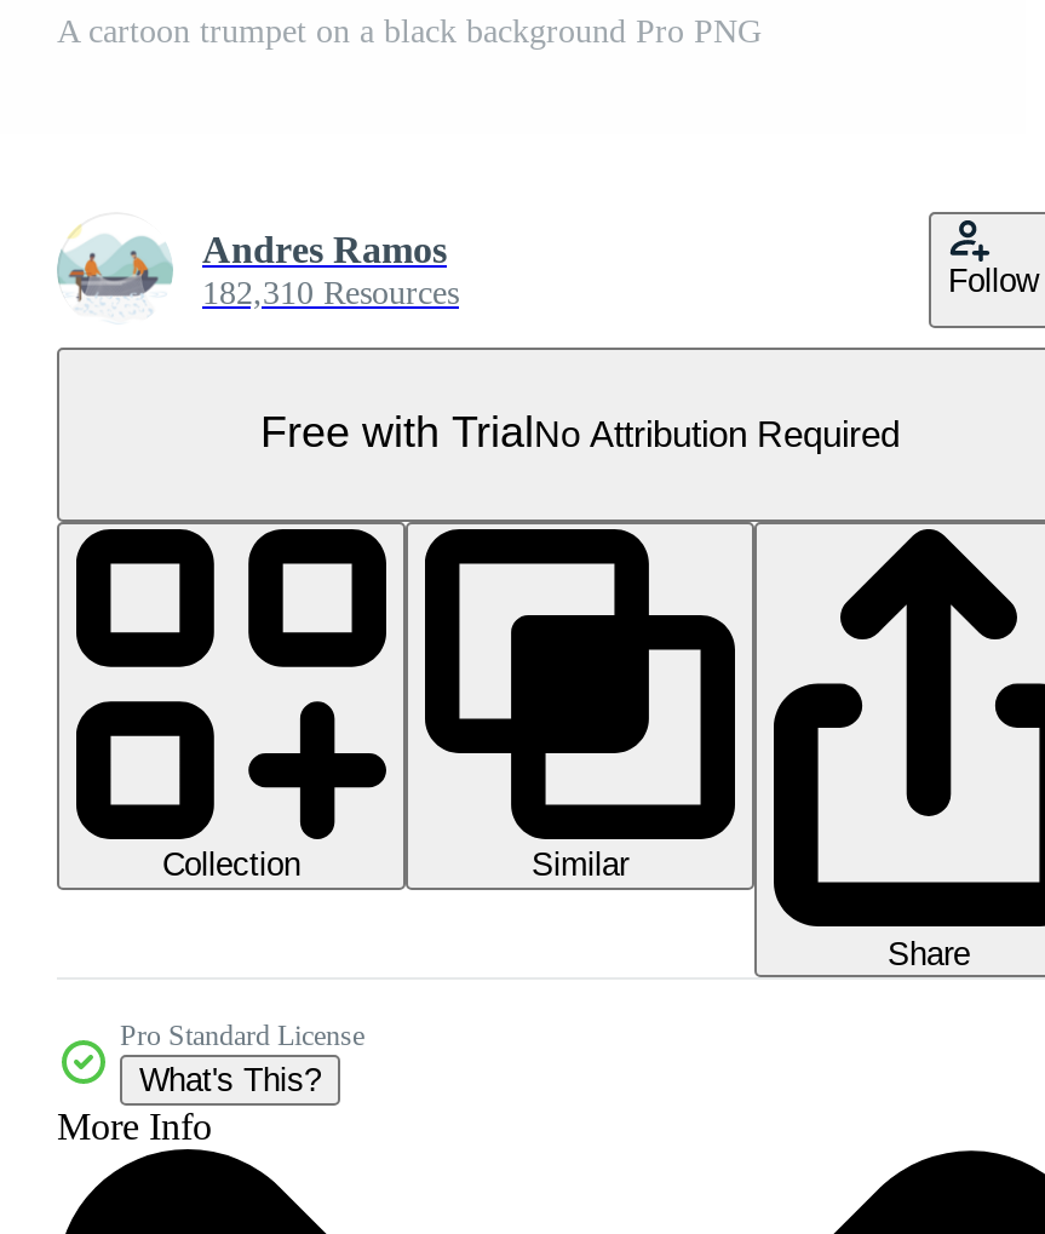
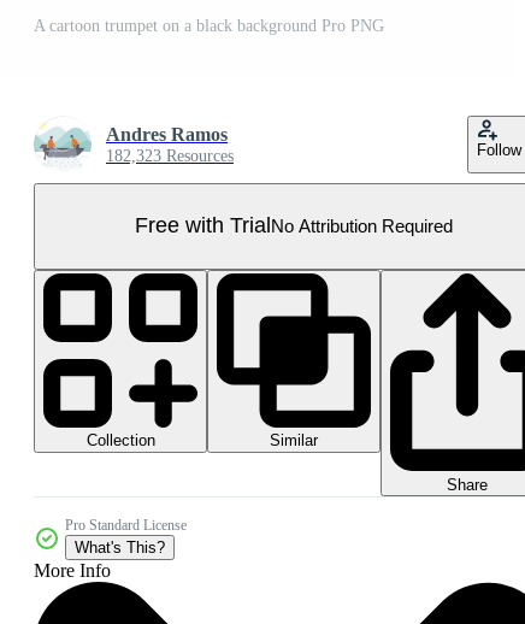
[202,274,459,310] 182,310 Resources -> [106,147,234,165] 182,323 Resources

